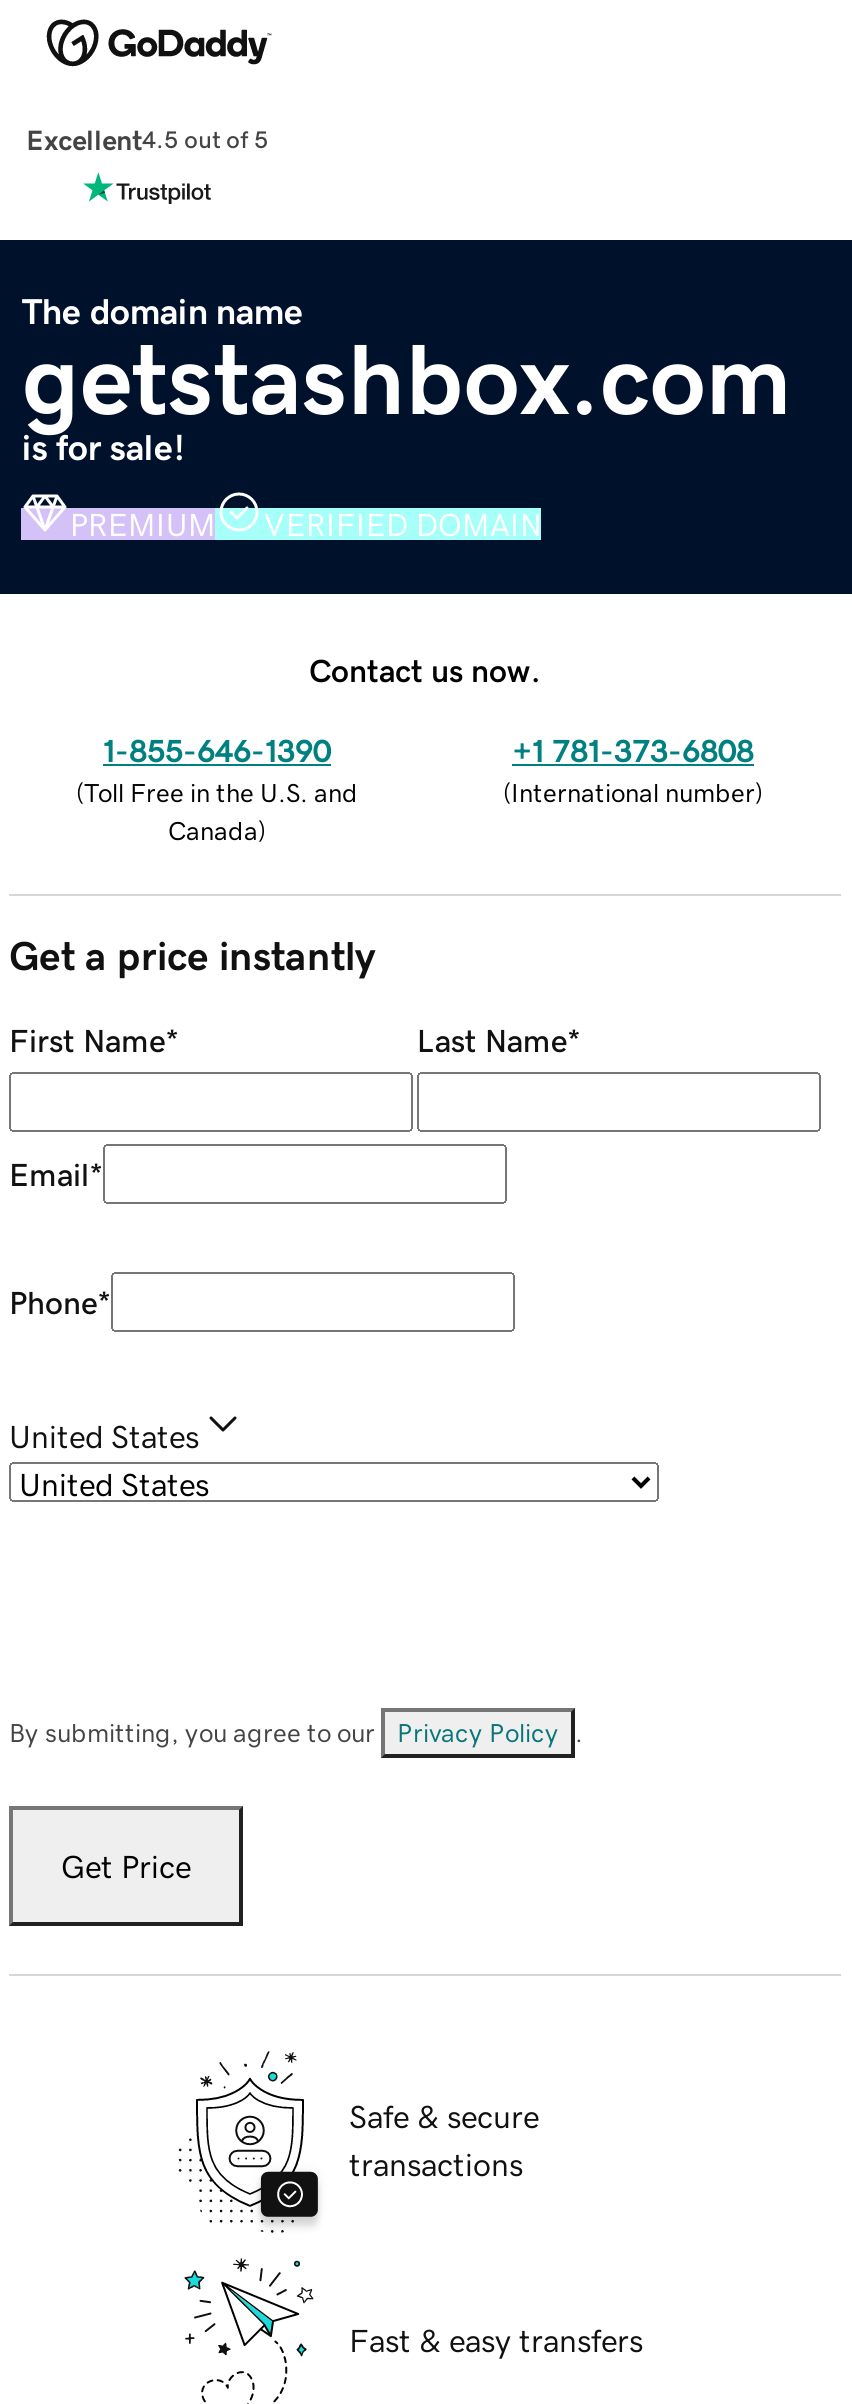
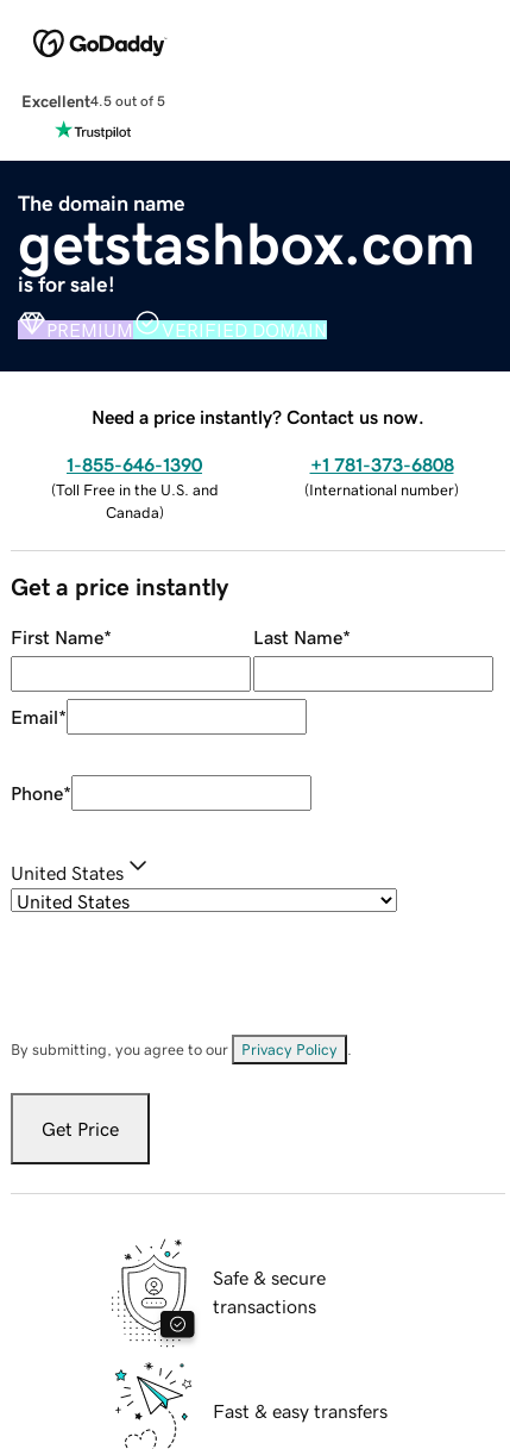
[309,653,541,685] Contact us now. -> [92,407,424,426] Need a price instantly? Contact us now.

